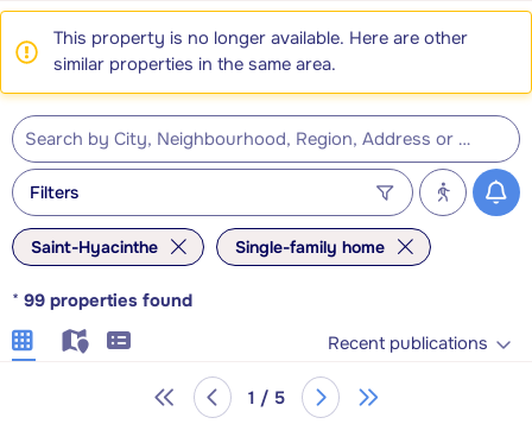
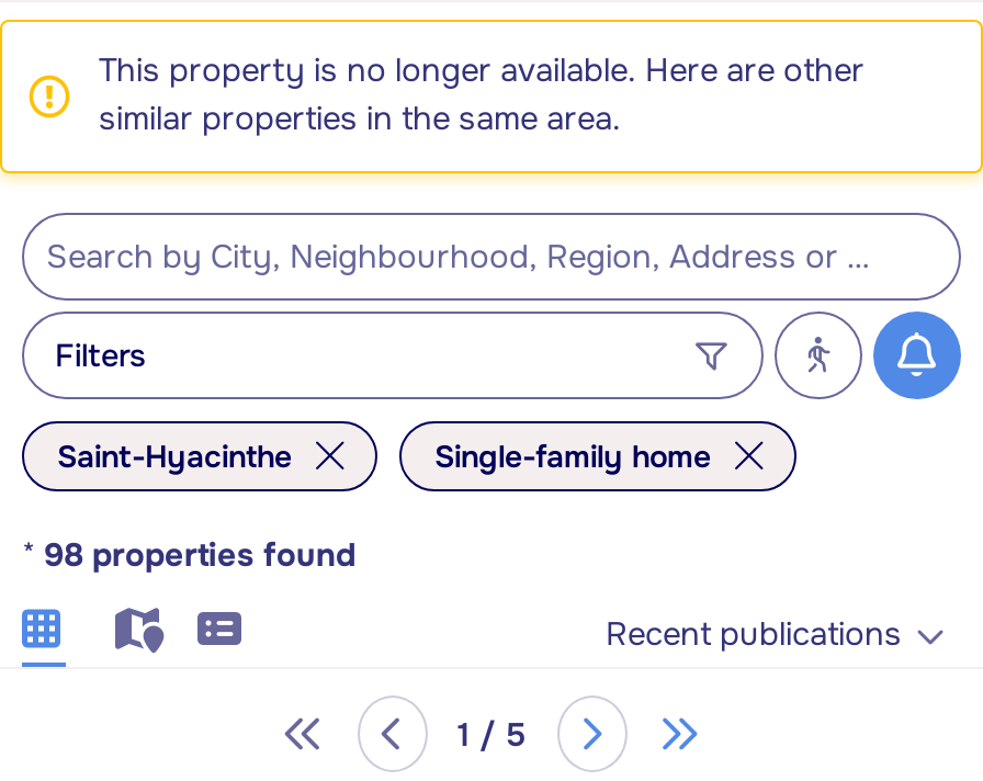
[12,290,192,312] * 99 properties found -> [22,535,355,577] * 98 properties found

